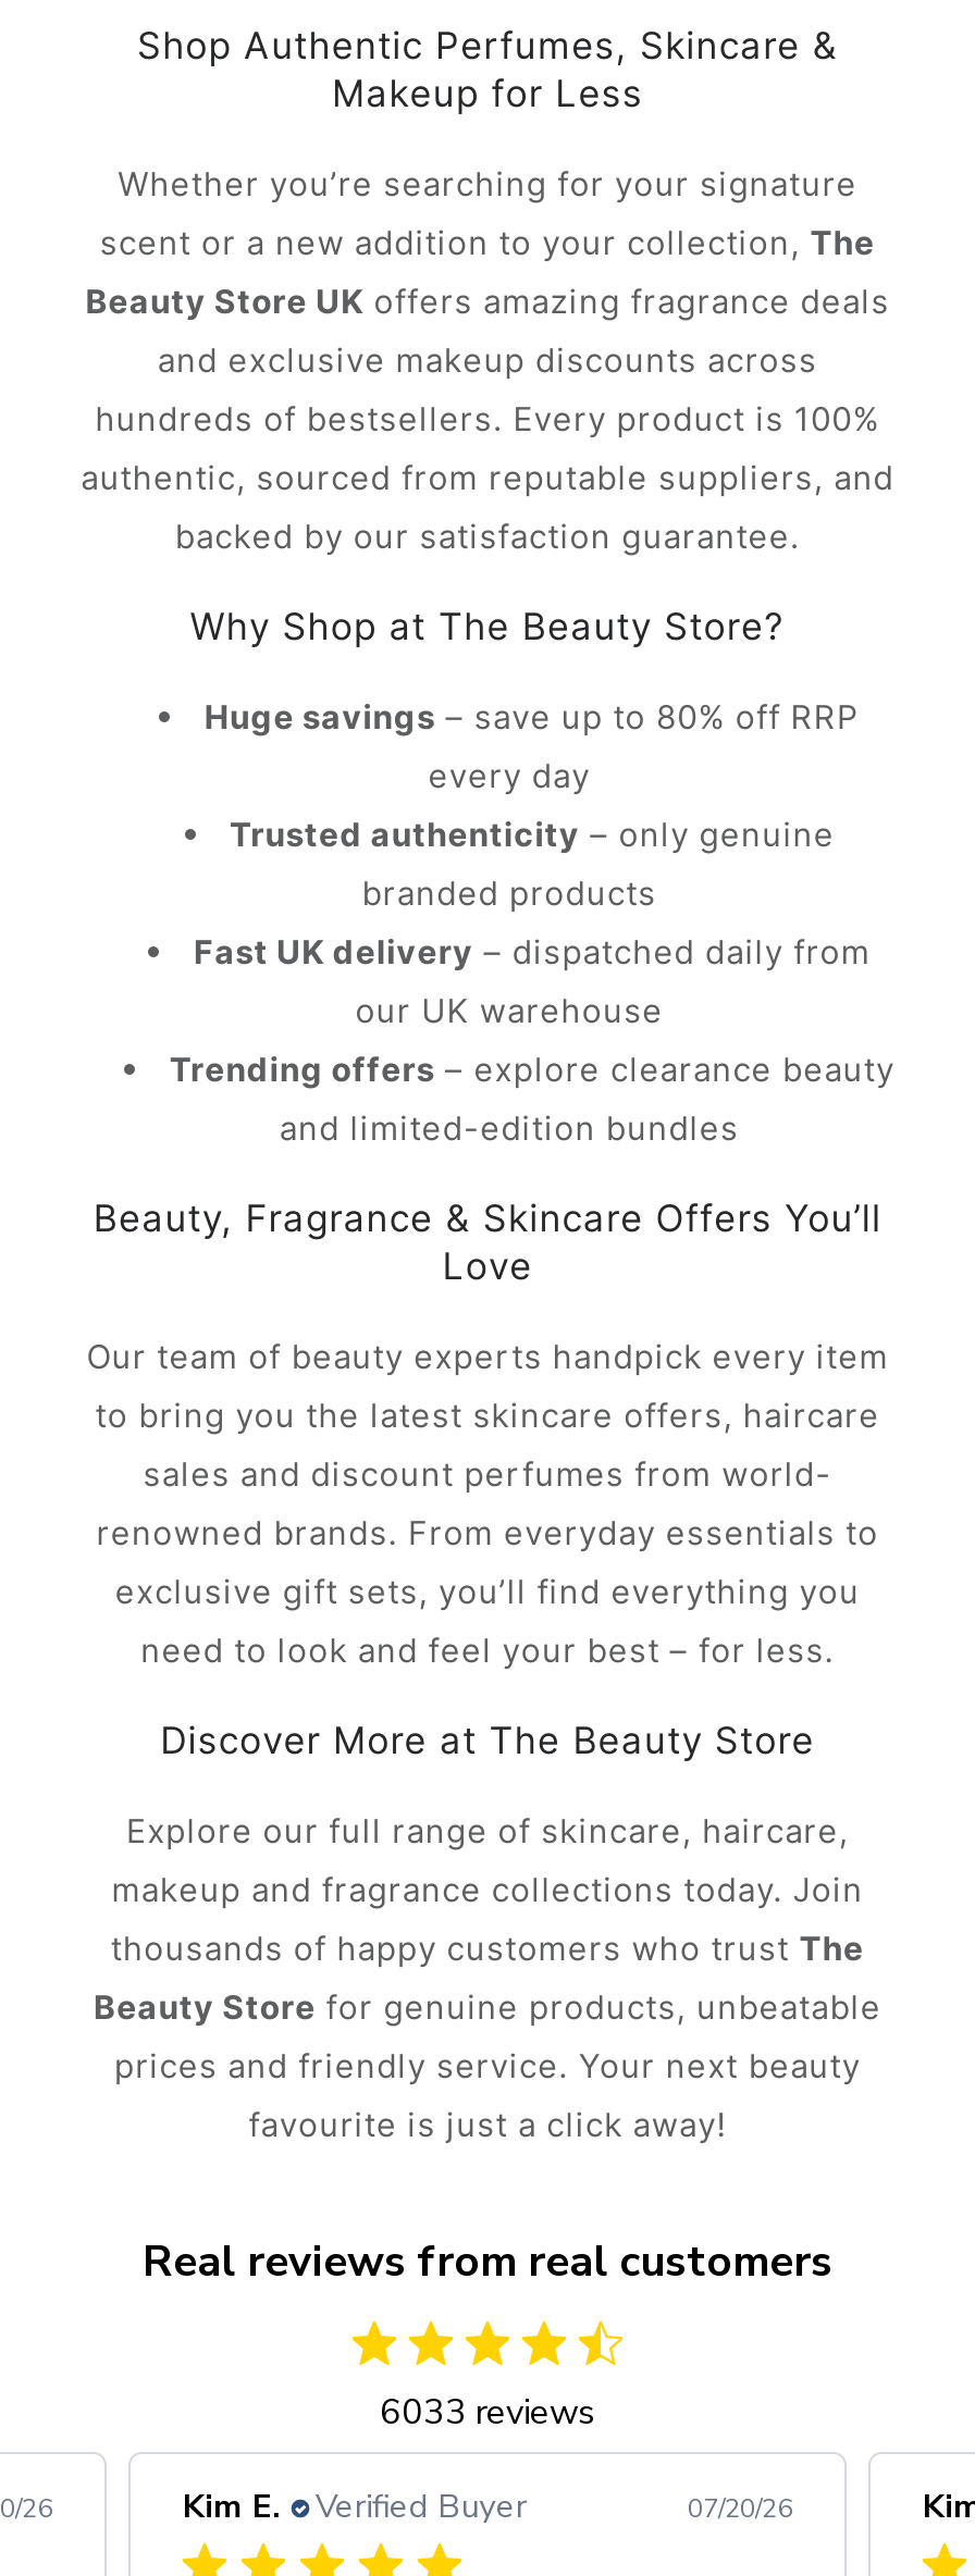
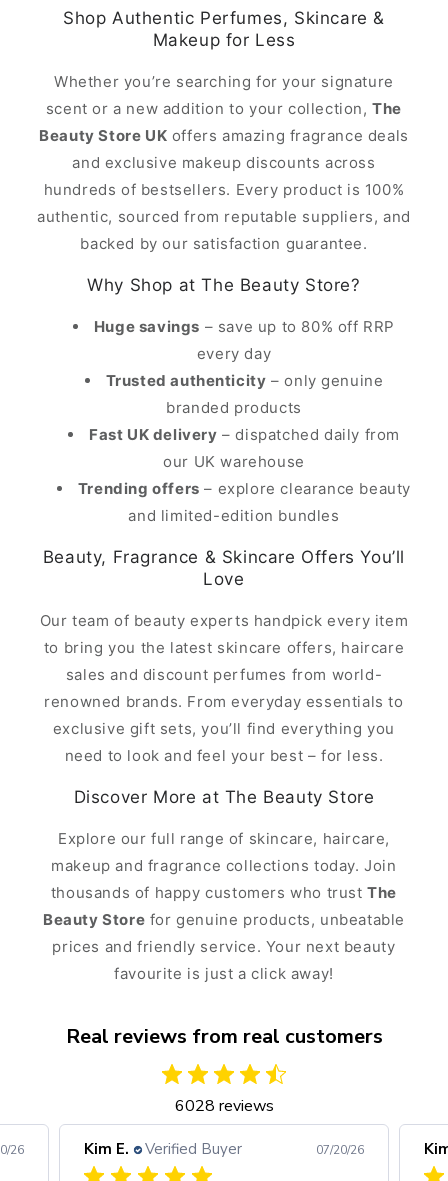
[380,2390,595,2438] 6033 reviews -> [174,1095,273,1117] 6028 reviews

